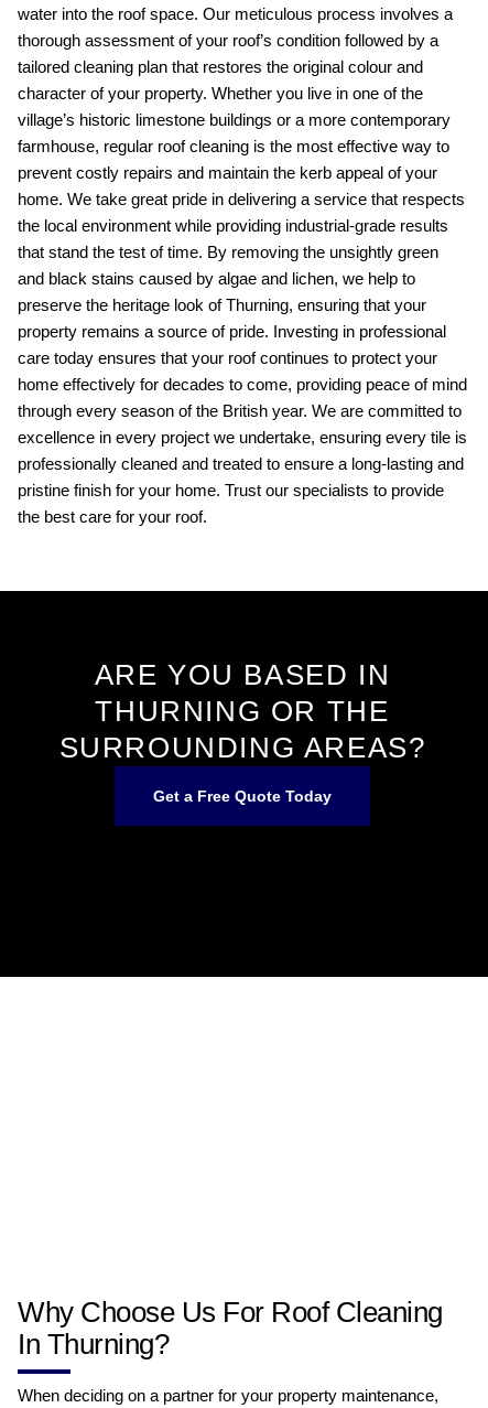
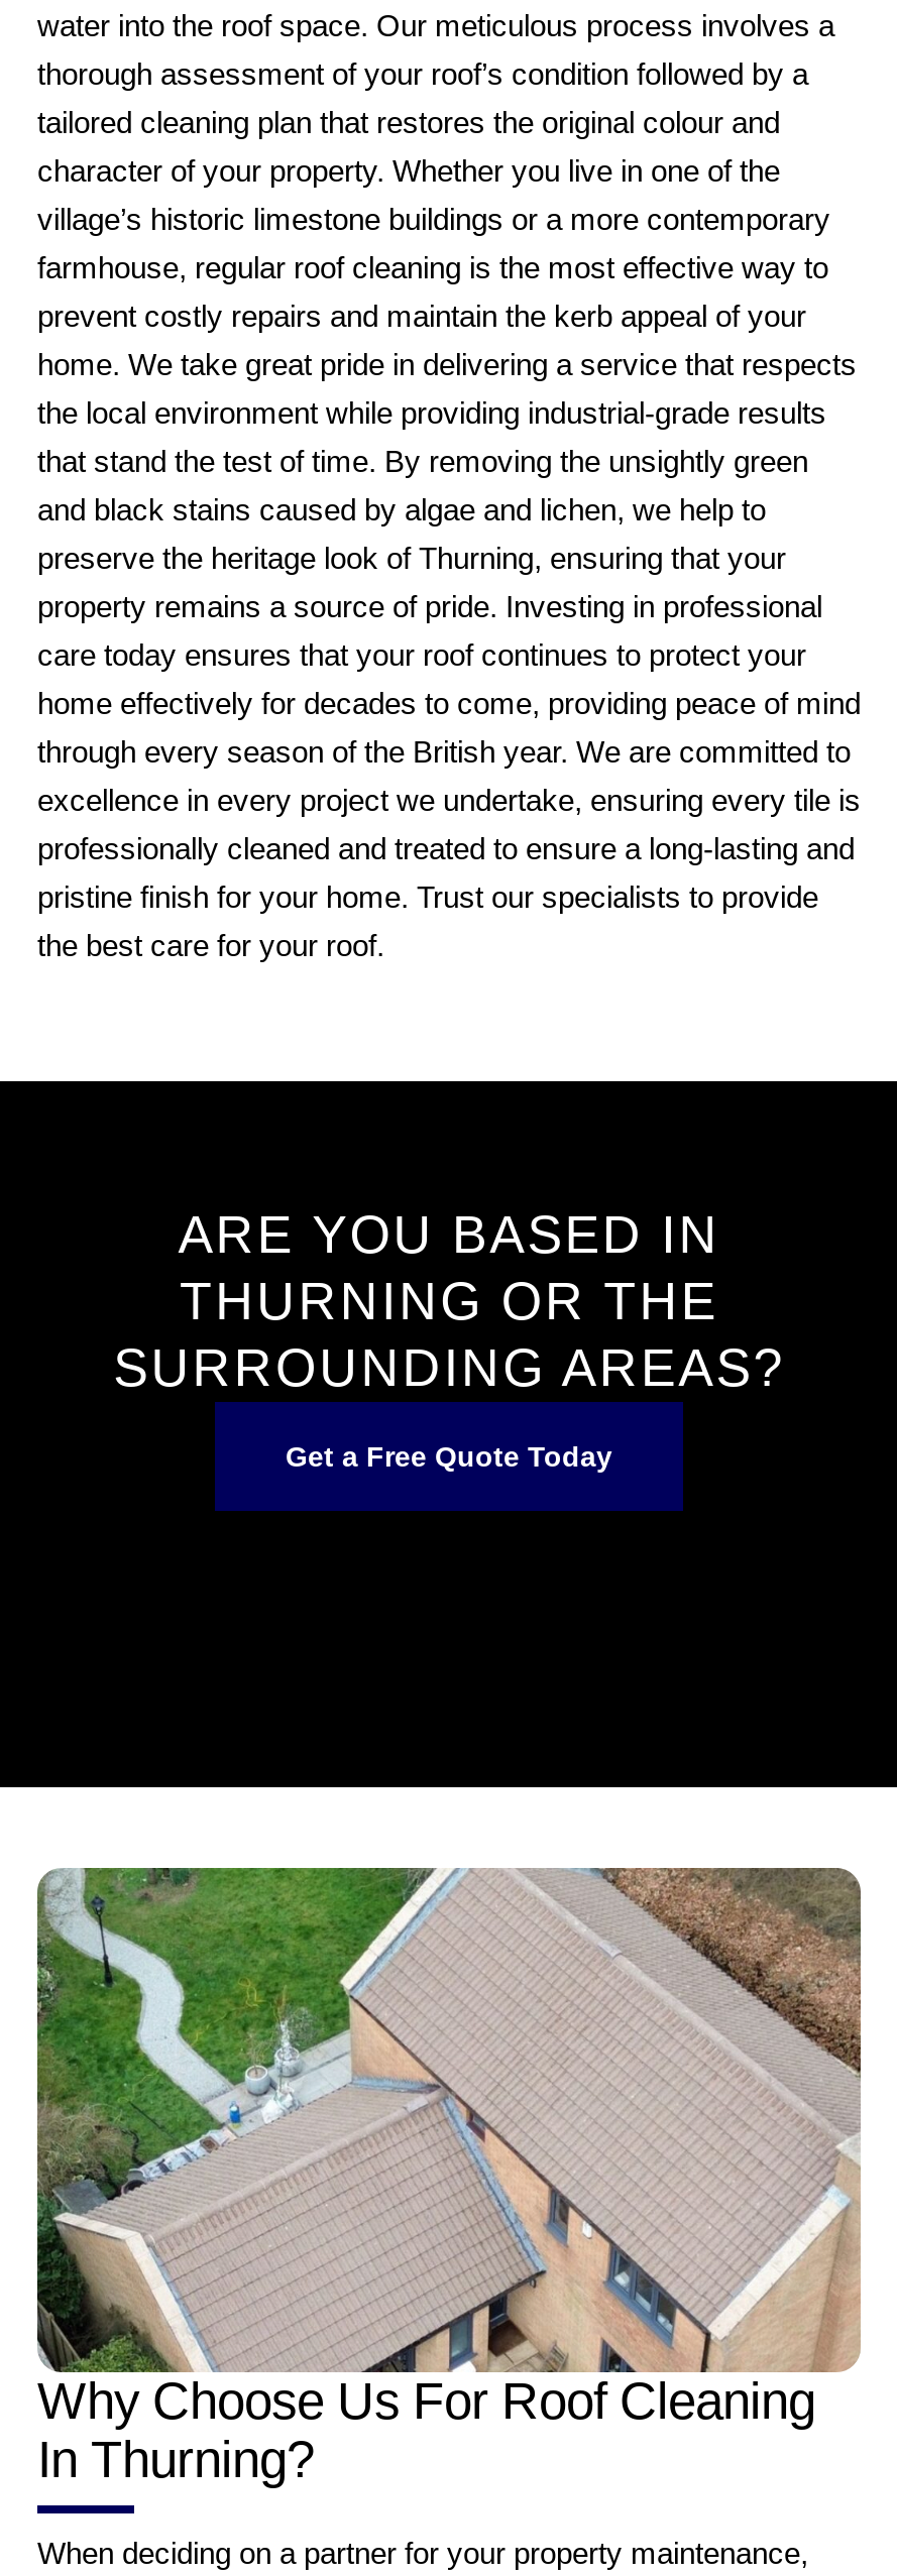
none -> [35,1866,863,2374] [image]

